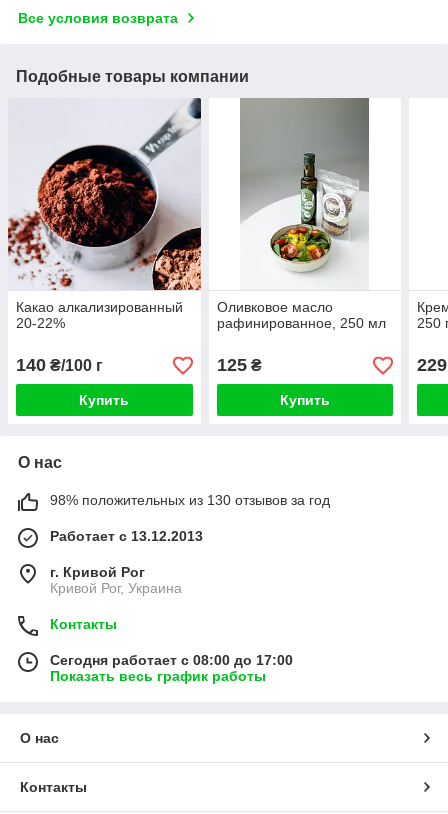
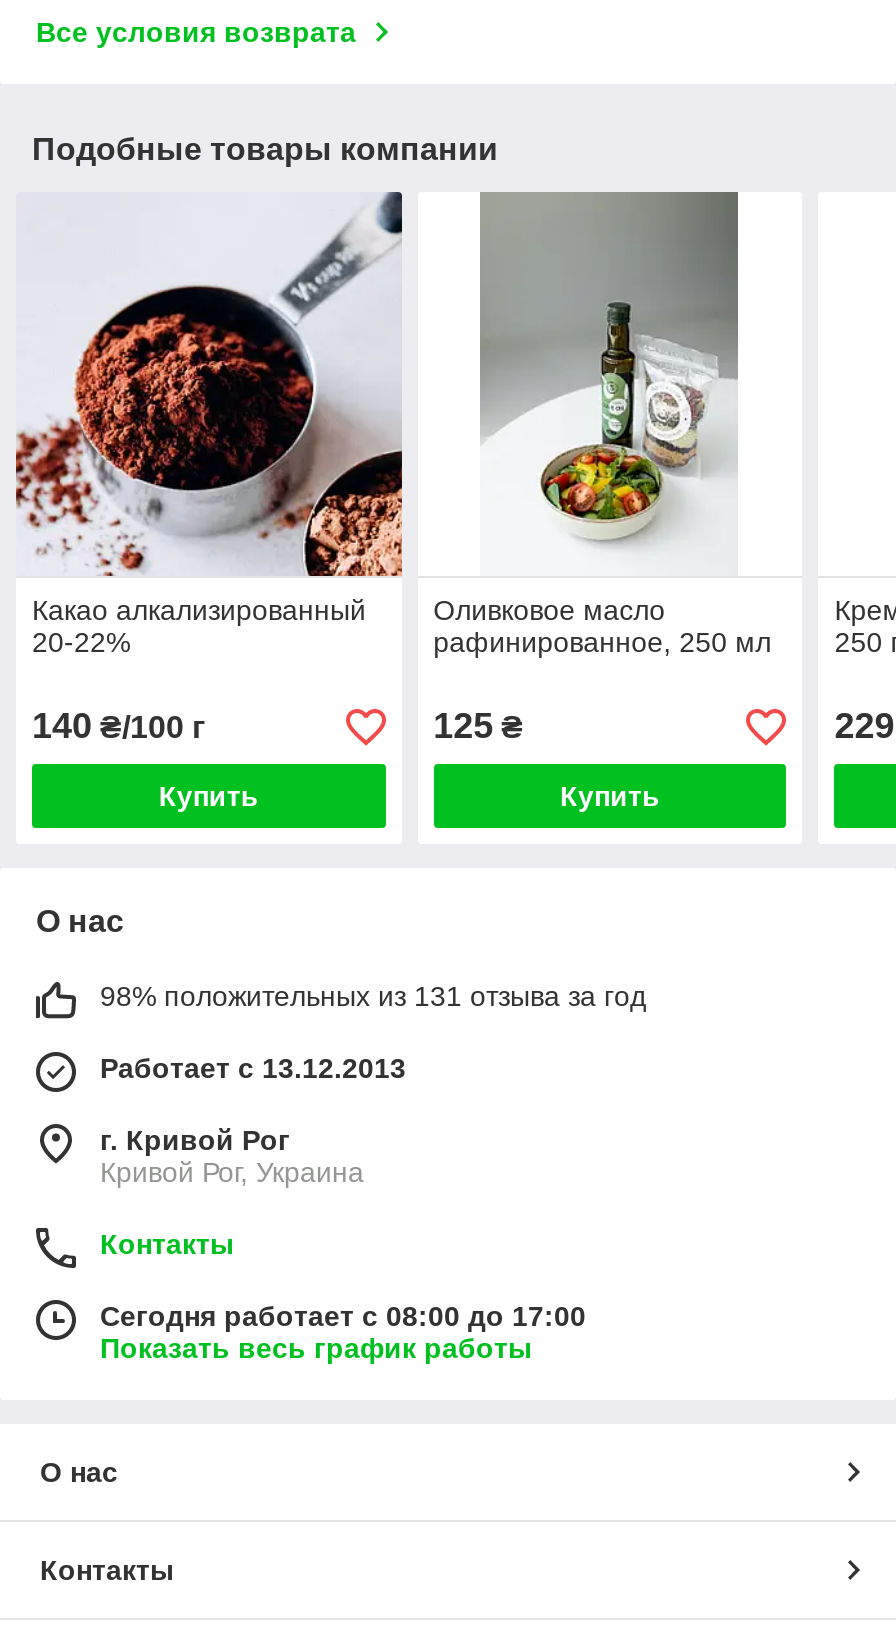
[50,492,330,508] 98% положительных из 130 отзывов за год -> [100,981,646,1013] 98% положительных из 131 отзыва за год

